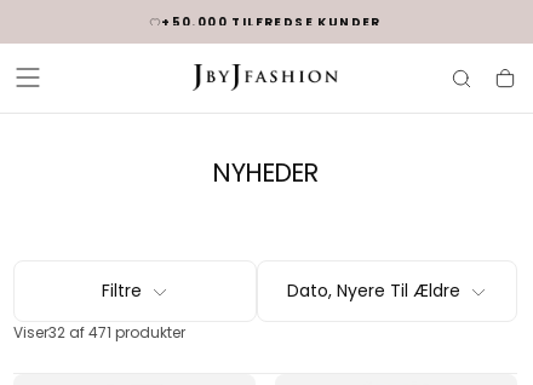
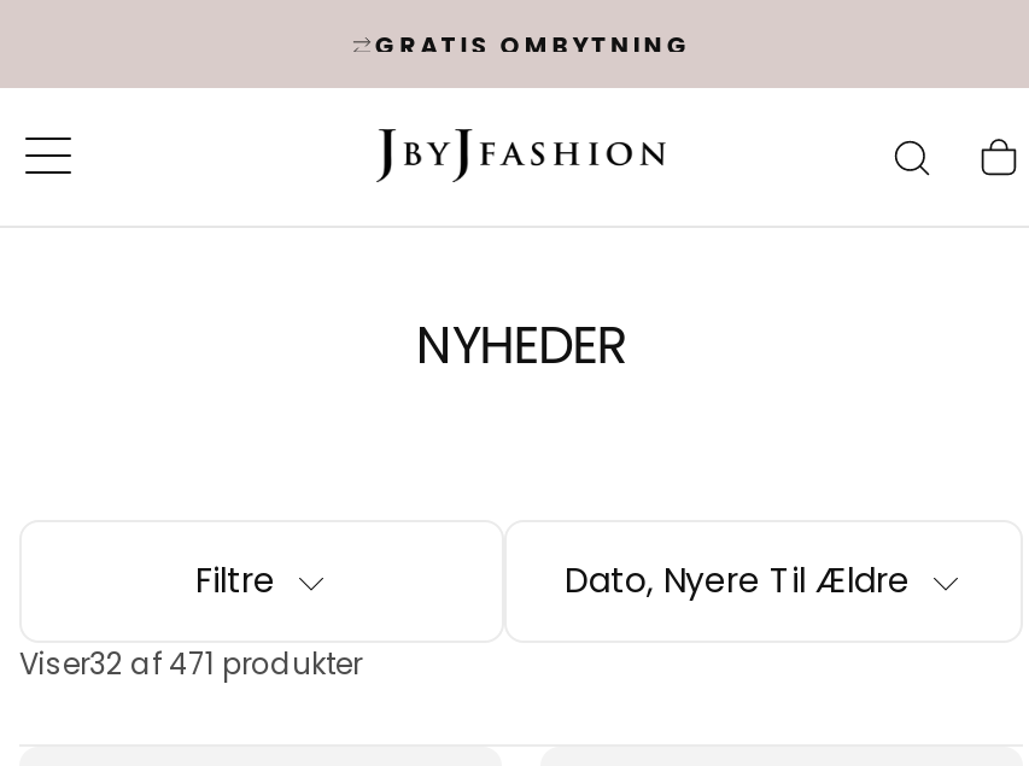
[161,13,381,31] +50.000 TILFREDSE KUNDER -> [375,28,692,64] GRATIS OMBYTNING

